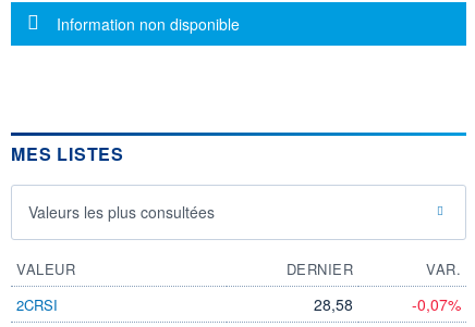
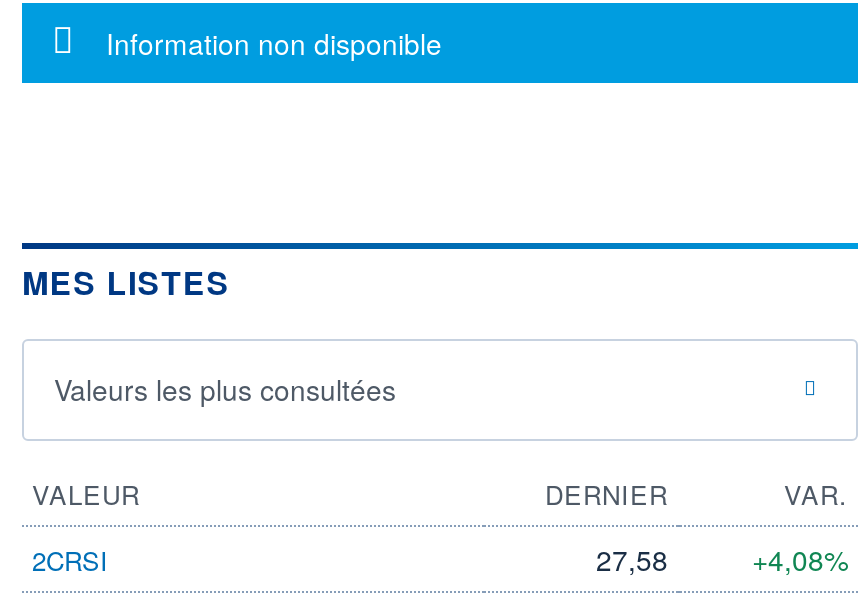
[314,293,353,315] 28,58 -> [596,539,668,579] 27,58
[412,293,461,315] -0,07% -> [752,539,848,579] +4,08%

